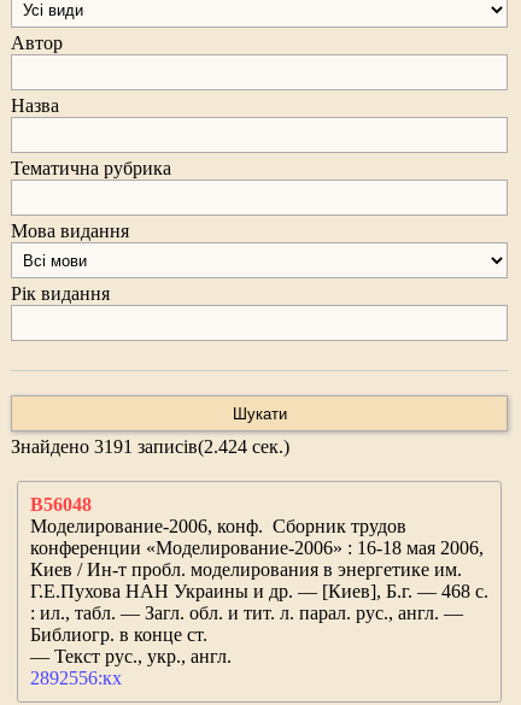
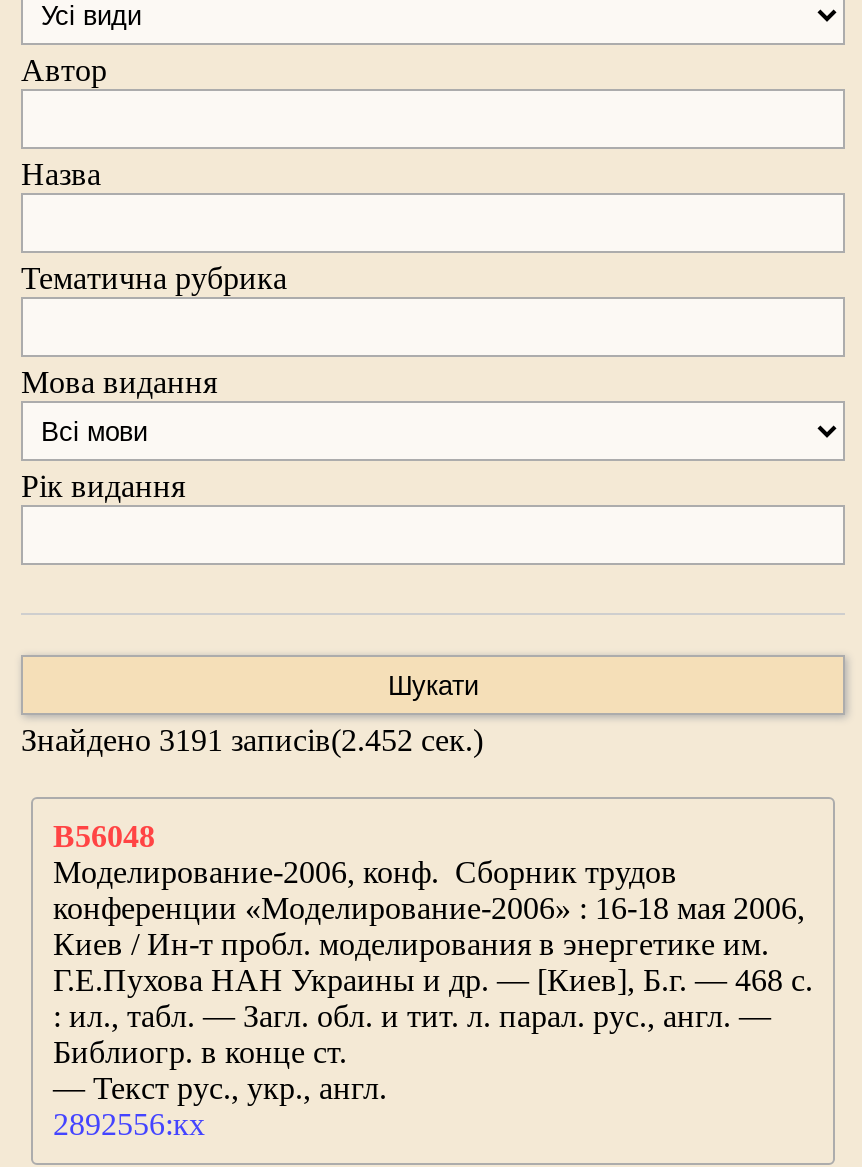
[11,436,289,457] Знайдено 3191 записів(2.424 сек.) -> [21,723,483,757] Знайдено 3191 записів(2.452 сек.)

